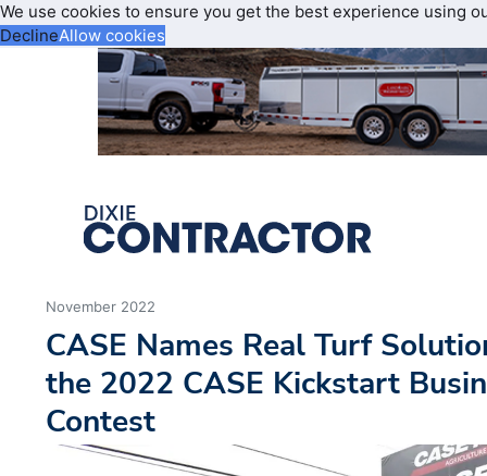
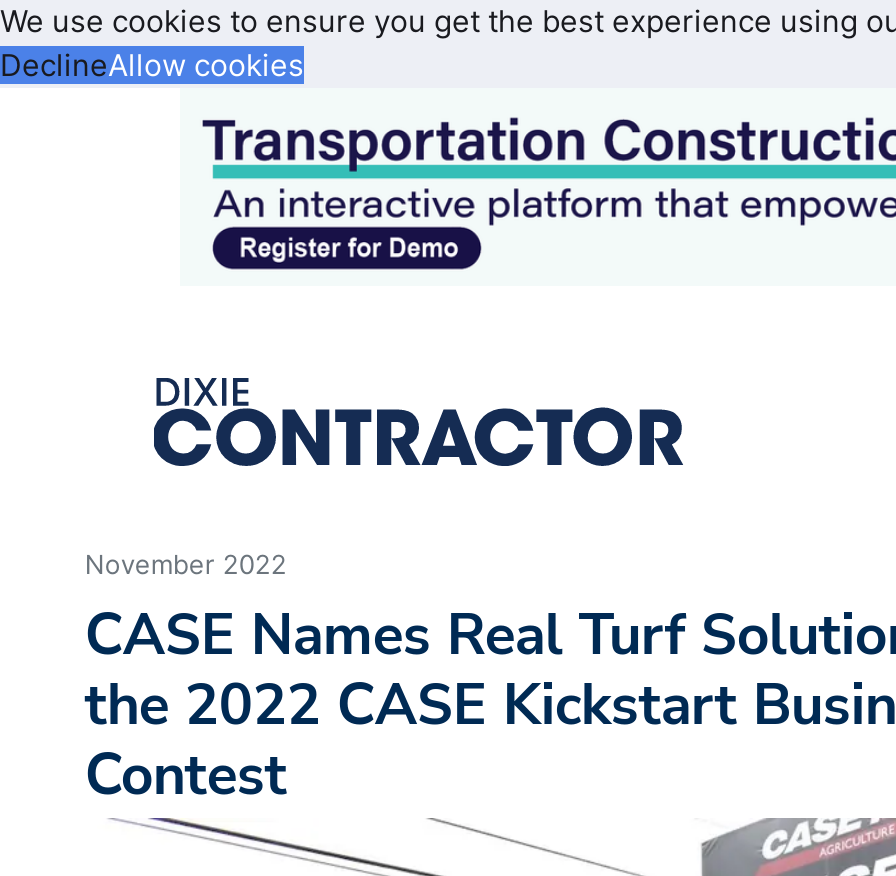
[97,47,484,156] [image] -> [180,88,890,286] [image]

